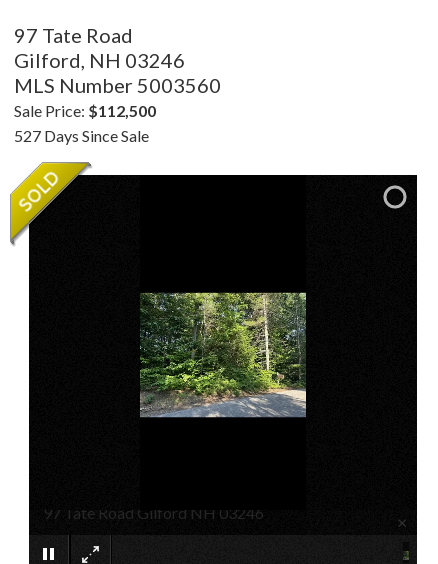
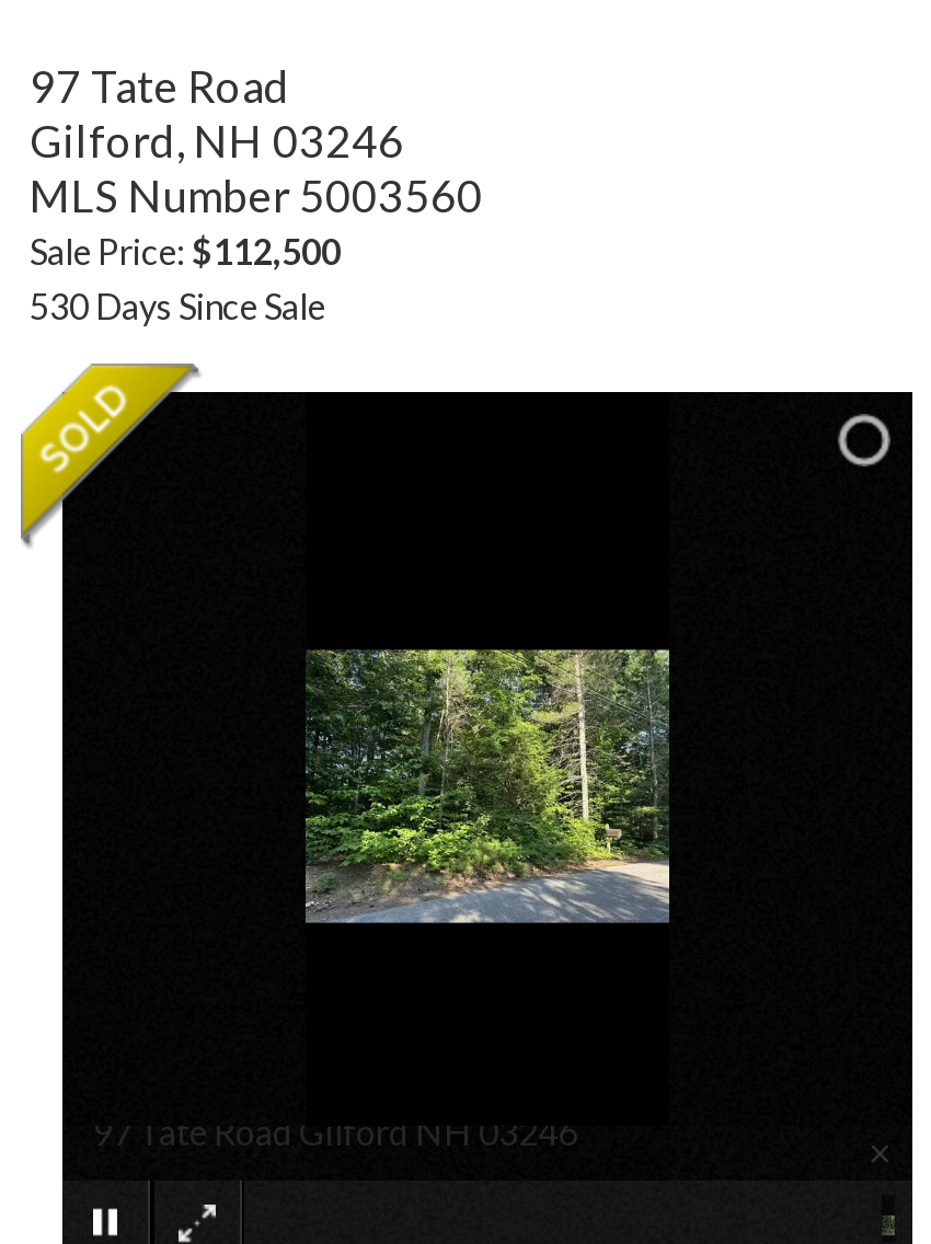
[14,126,149,145] 527 Days Since Sale -> [30,285,325,326] 530 Days Since Sale

